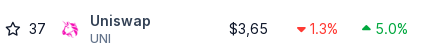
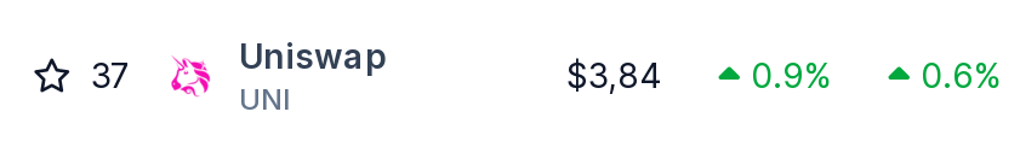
[229,20,268,37] $3,65 -> [566,53,661,94] $3,84
[310,20,338,37] 1.3% -> [751,53,831,94] 0.9%
[375,20,408,37] 5.0% -> [921,53,1001,94] 0.6%

